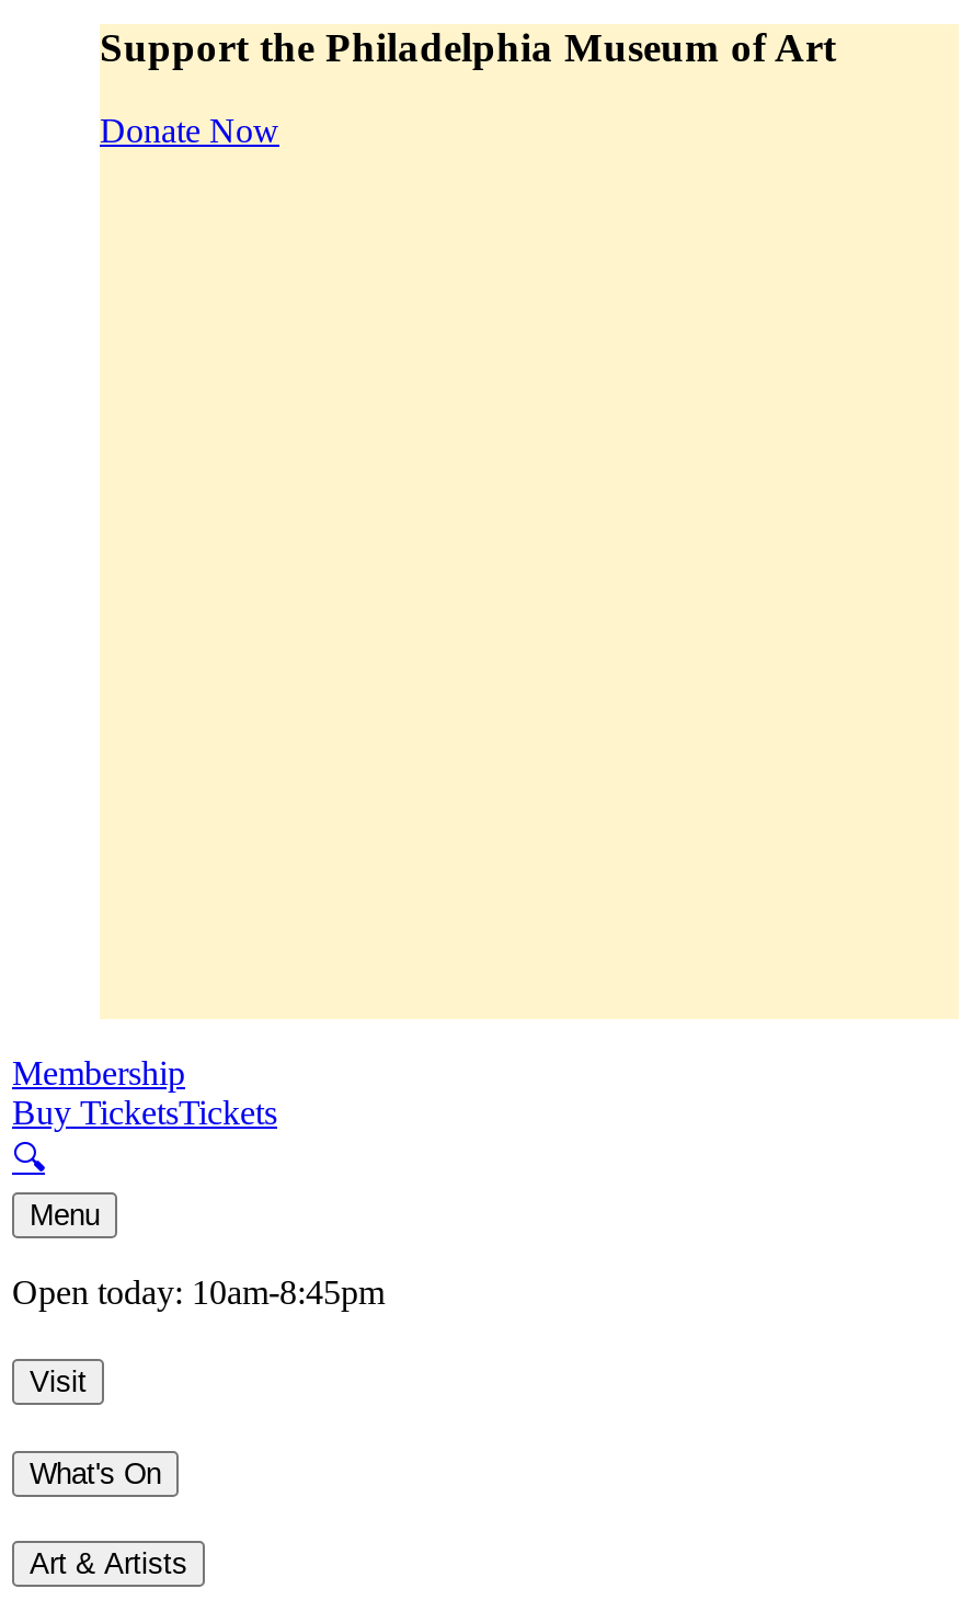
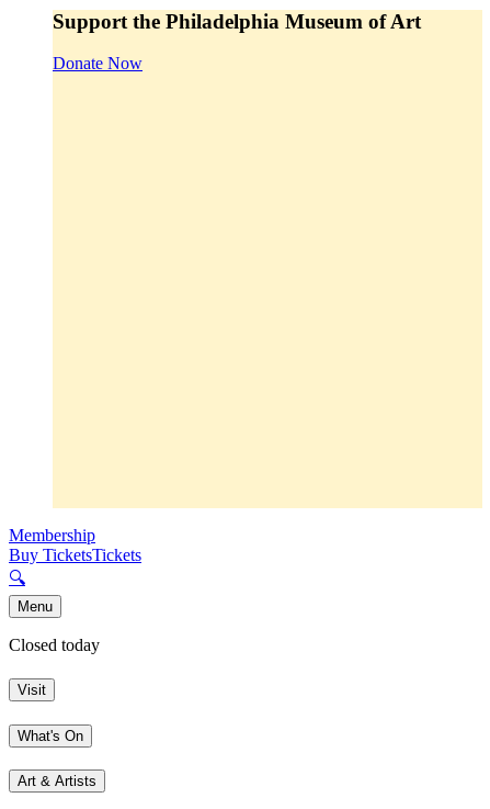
[12,1274,385,1311] Open today: 10am-8:45pm -> [9,636,100,655] Closed today

